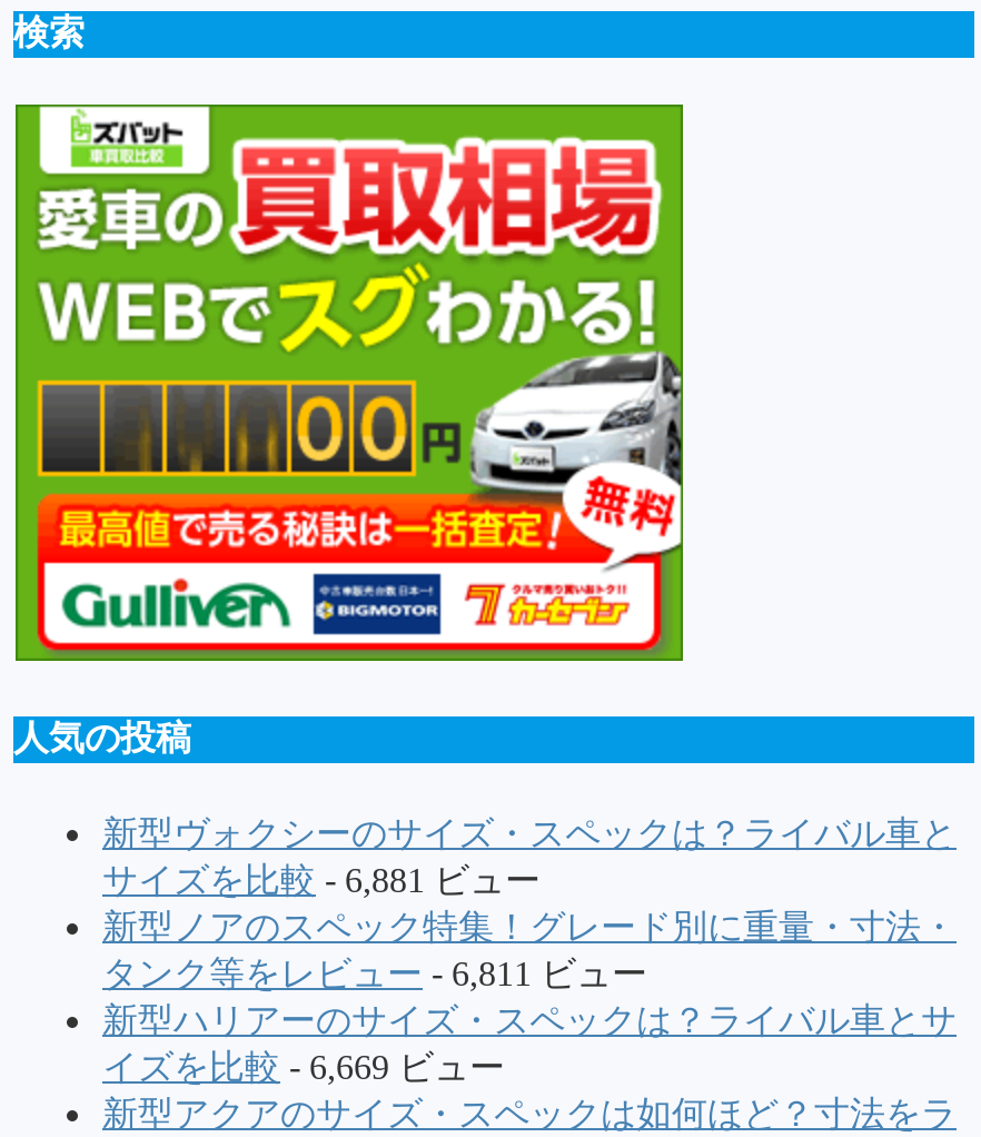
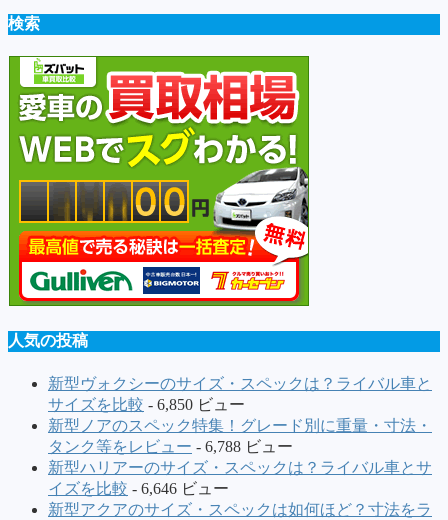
[102,861,541,898] サイズを比較- 6,881 ビュー -> [48,396,245,413] サイズを比較- 6,850 ビュー
[102,954,647,992] タンク等をレビュー- 6,811 ビュー -> [48,438,293,455] タンク等をレビュー- 6,788 ビュー
[102,1048,505,1085] イズを比較- 6,669 ビュー -> [48,480,229,497] イズを比較- 6,646 ビュー

